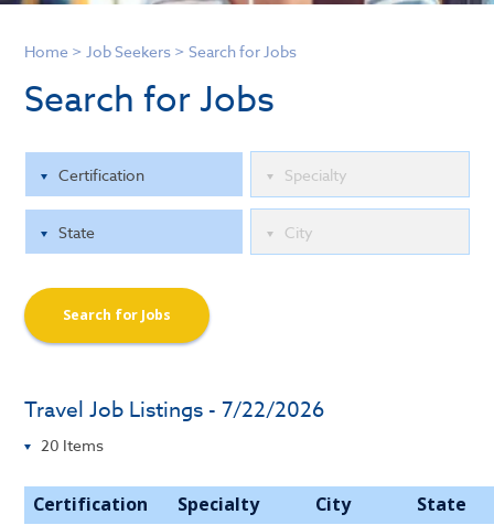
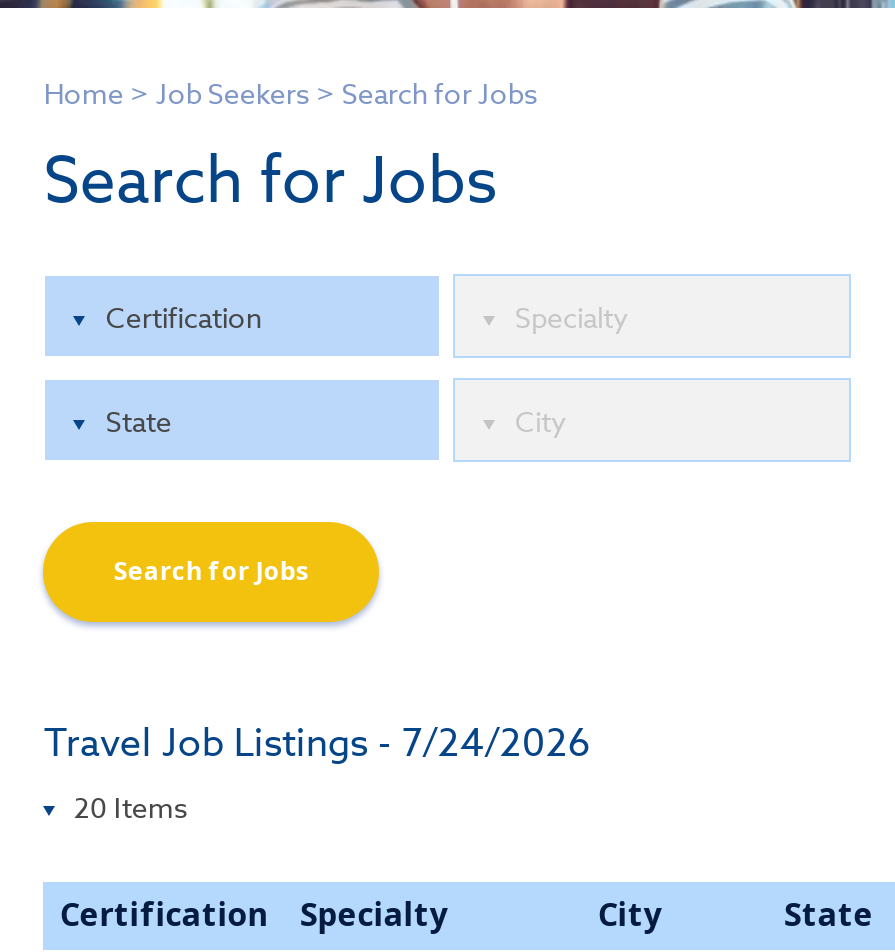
[25,395,325,424] Travel Job Listings - 7/22/2026 -> [44,716,590,768] Travel Job Listings - 7/24/2026

